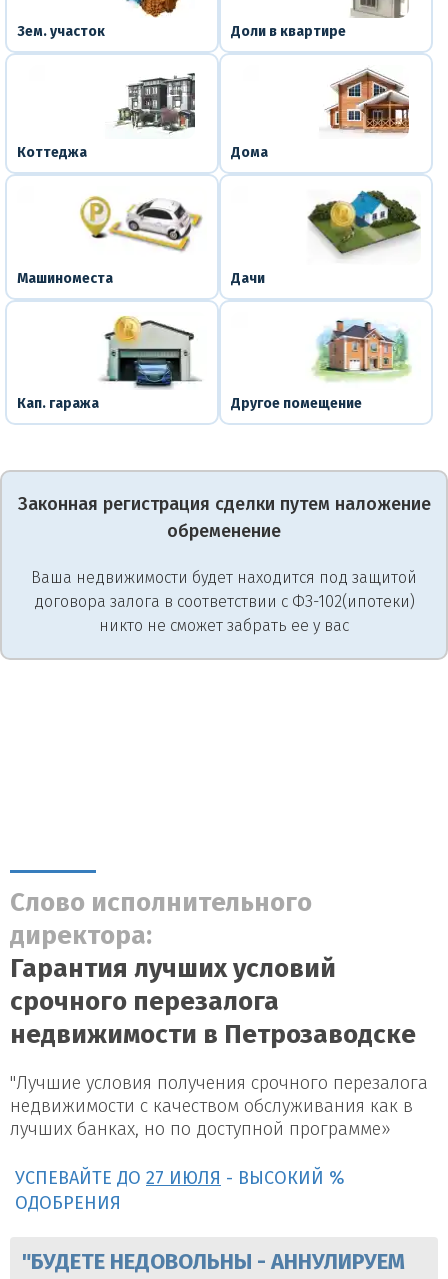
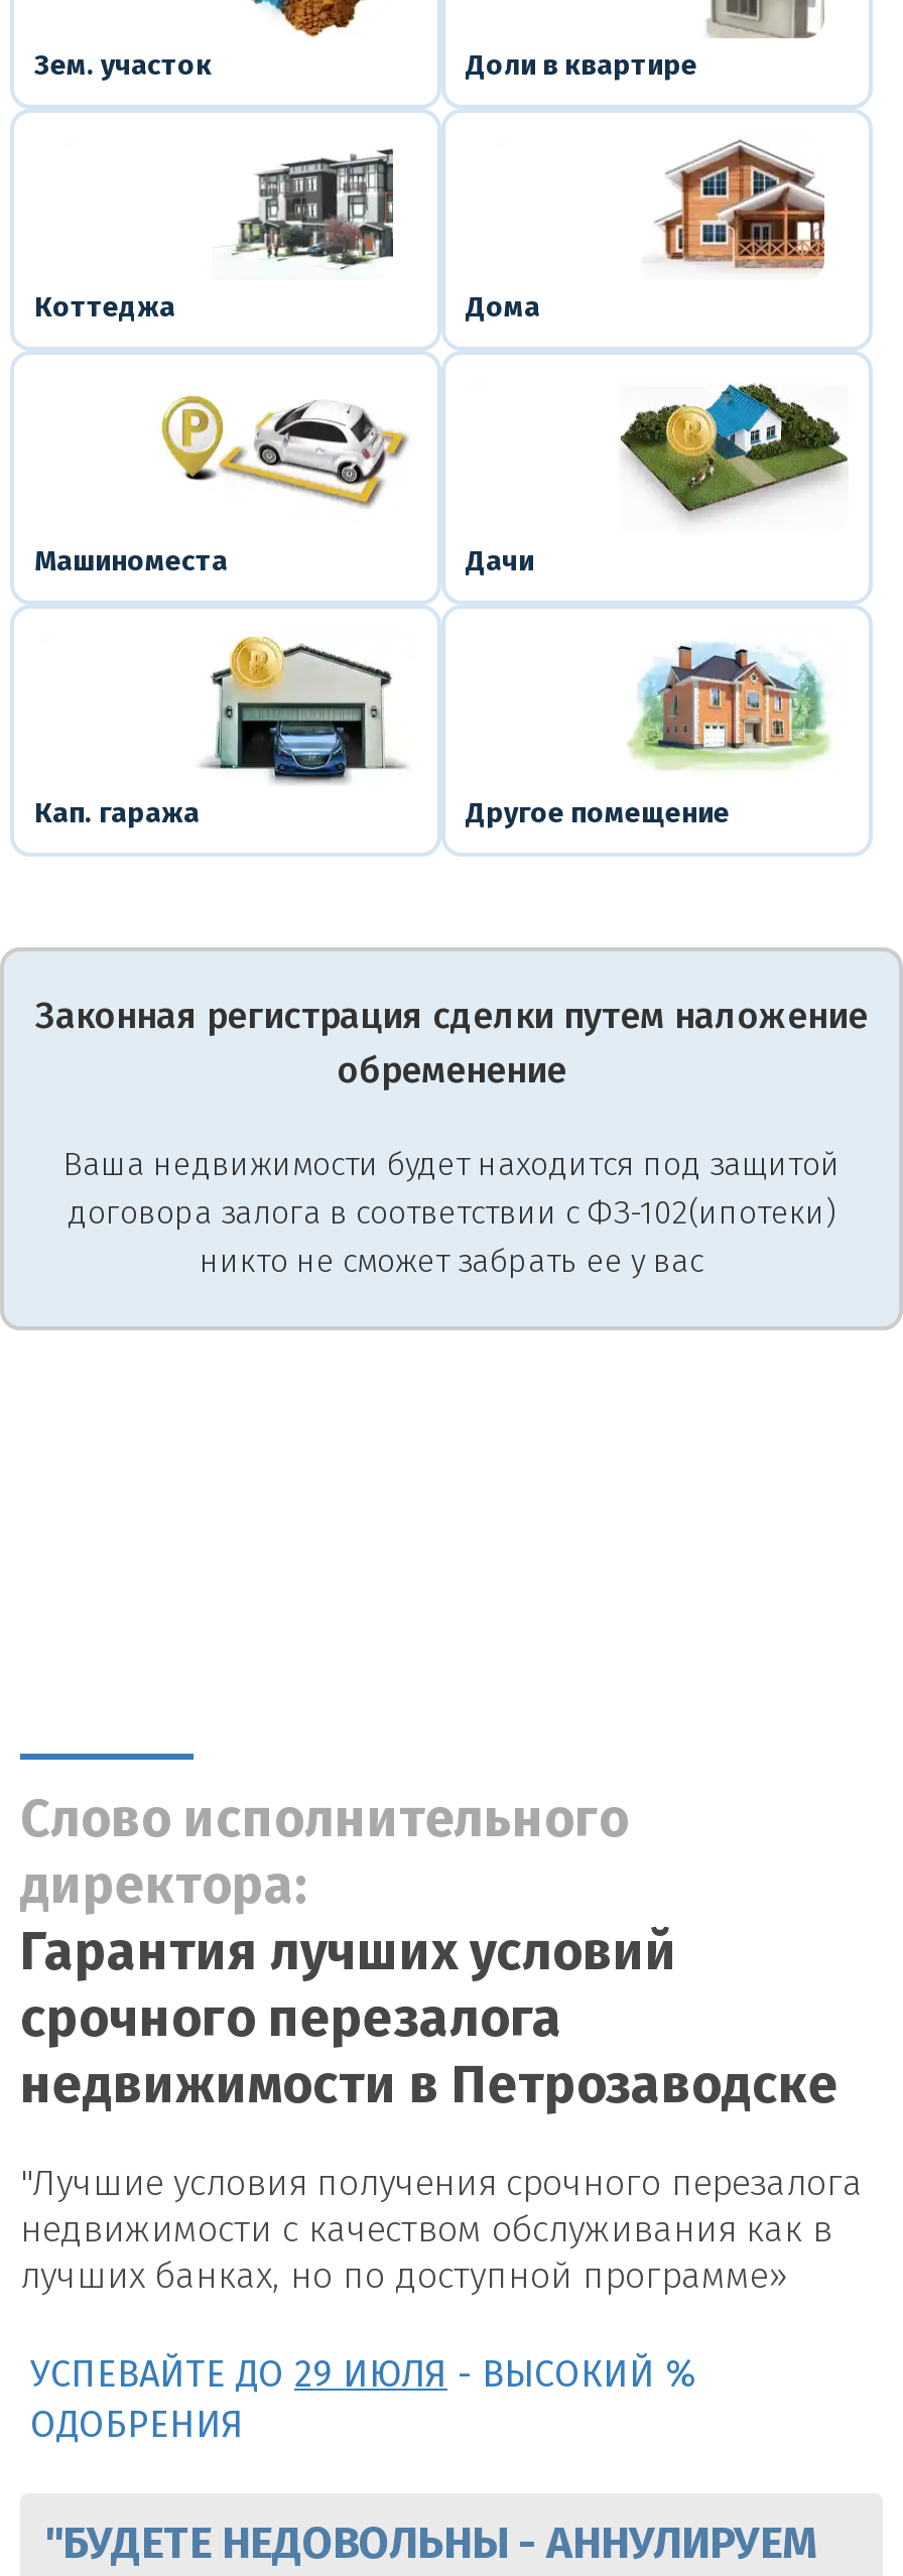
[15,1170,345,1188] УСПЕВАЙТЕ ДО 27 ИЮЛЯ - ВЫСОКИЙ % -> [30,2358,697,2394] УСПЕВАЙТЕ ДО 29 ИЮЛЯ - ВЫСОКИЙ %

